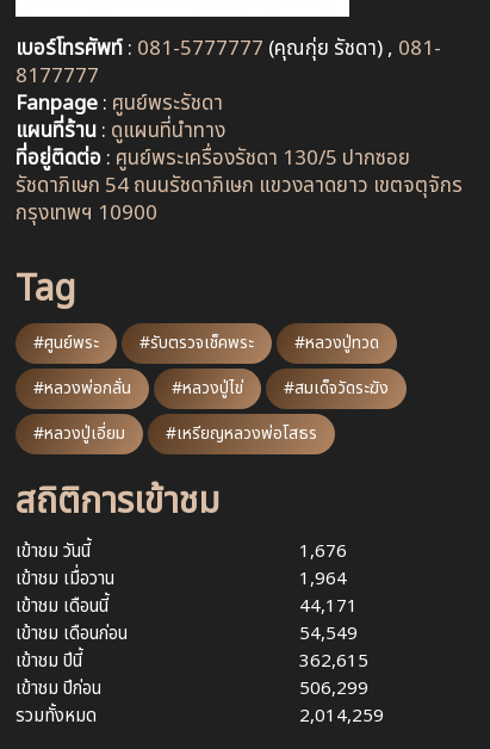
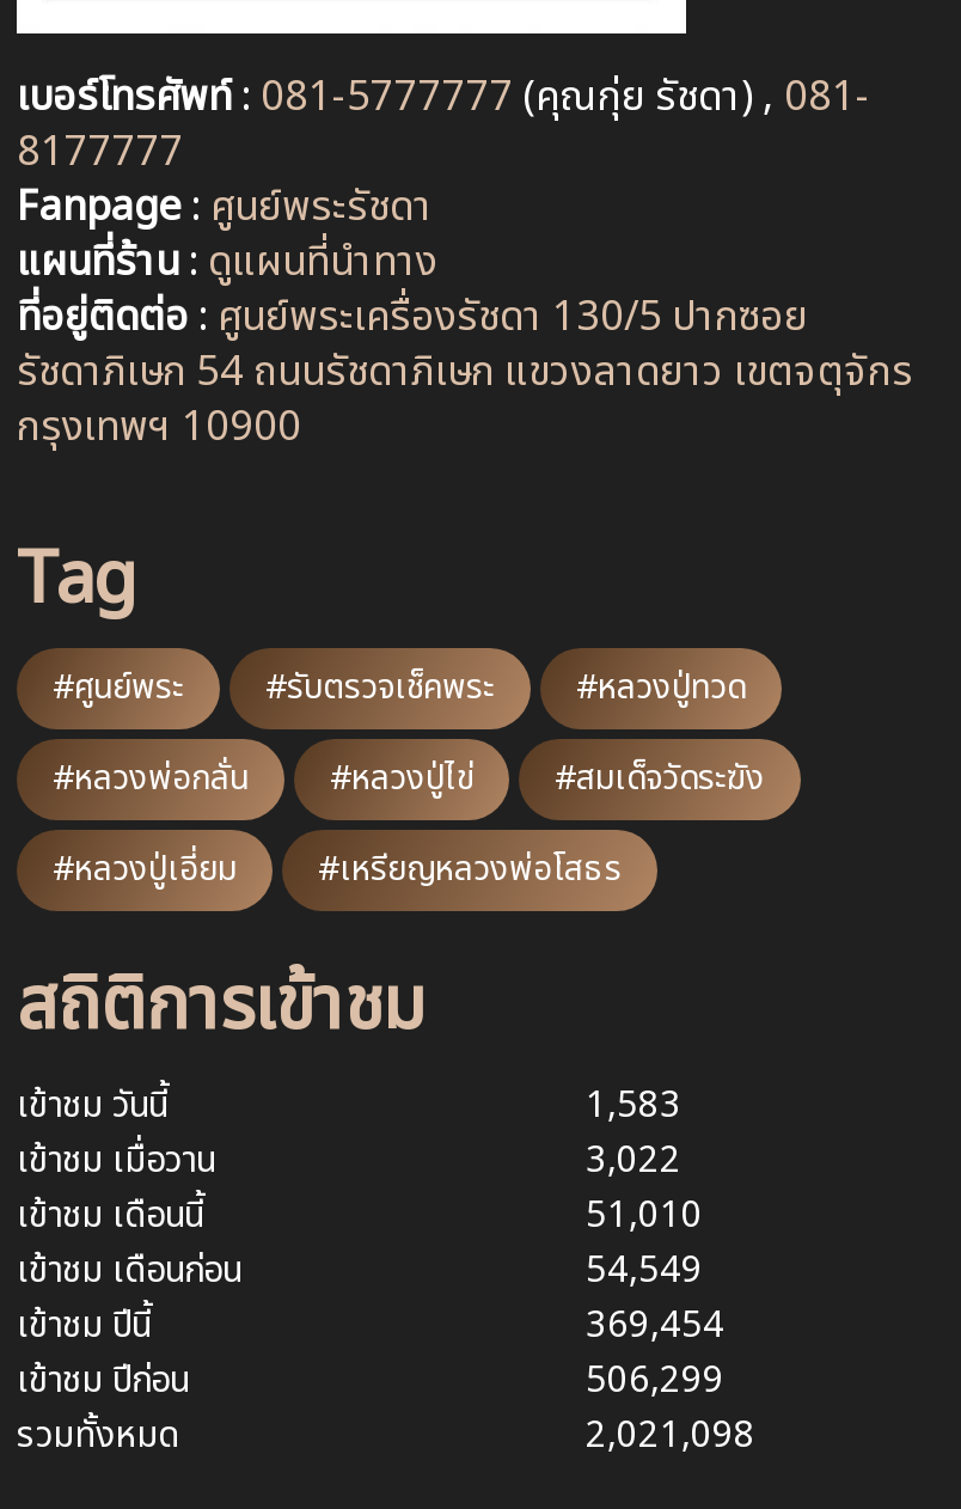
[299,538,347,565] 1,676 -> [586,1078,681,1133] 1,583
[299,565,347,593] 1,964 -> [586,1133,681,1188] 3,022
[299,593,358,620] 44,171 -> [586,1188,703,1243] 51,010
[299,648,368,675] 362,615 -> [586,1298,724,1353] 369,454
[299,702,384,730] 2,014,259 -> [586,1408,755,1463] 2,021,098

